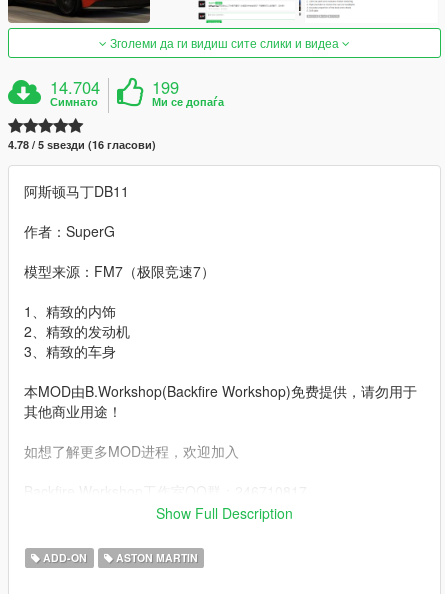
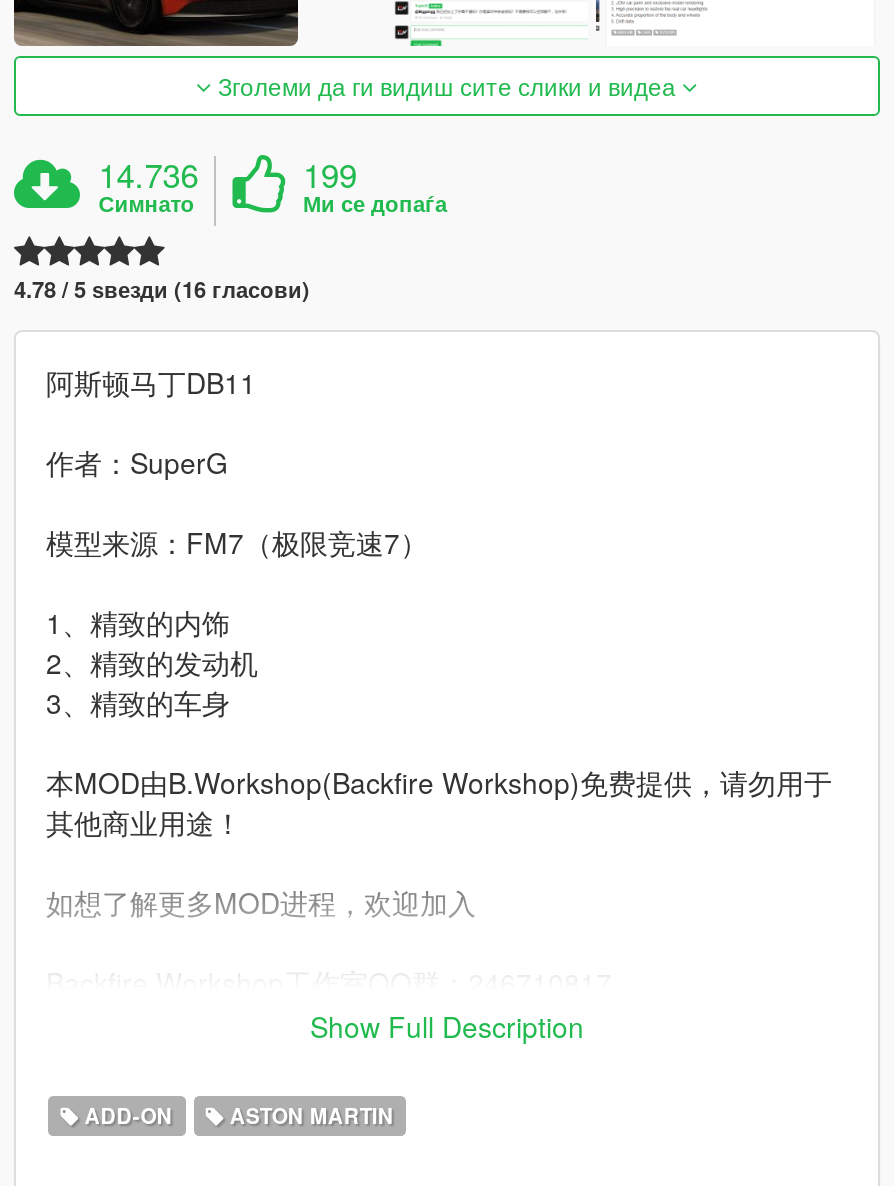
[50,75,100,99] 14.704 -> [98,150,198,198] 14.736

